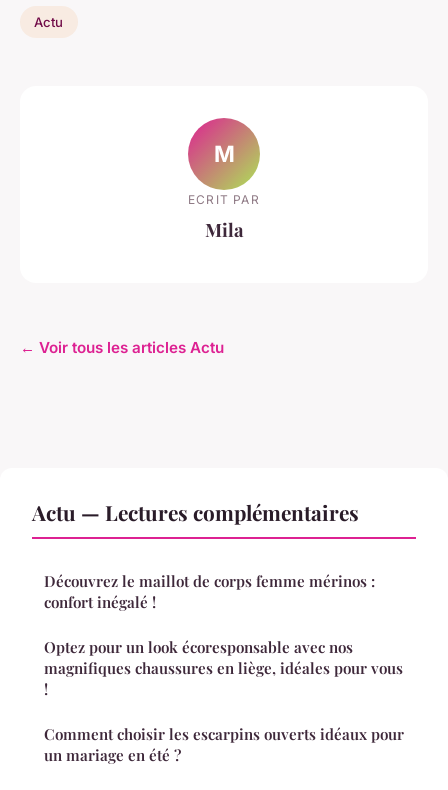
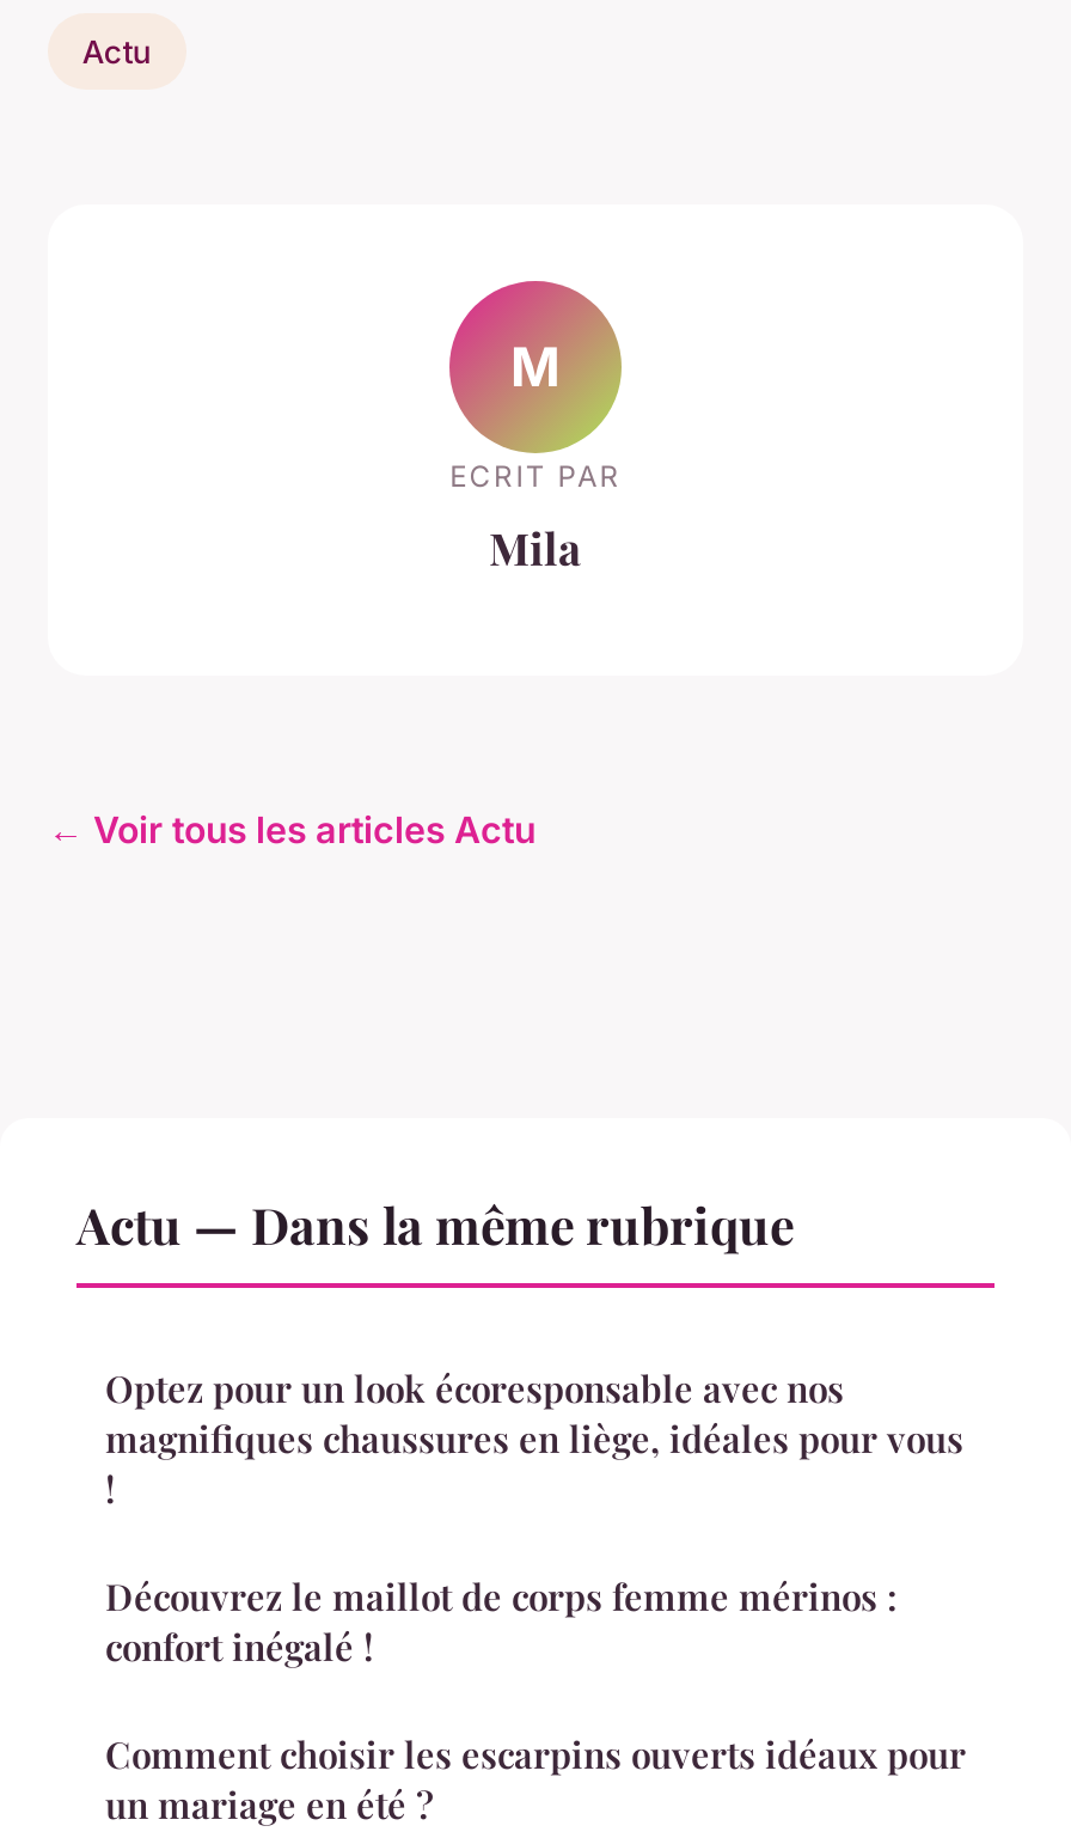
[32,498,359,526] Actu — Lectures complémentaires -> [76,1190,794,1257] Actu — Dans la même rubrique
moved [44,571,375,612] -> [105,1573,896,1671]: Découvrez le maillot de corps femme mérinos : | confort inégalé !
moved [44,637,403,678] -> [105,1364,963,1463]: Optez pour un look écoresponsable avec nos | magnifiques chaussures en liège, idéales pour vous

